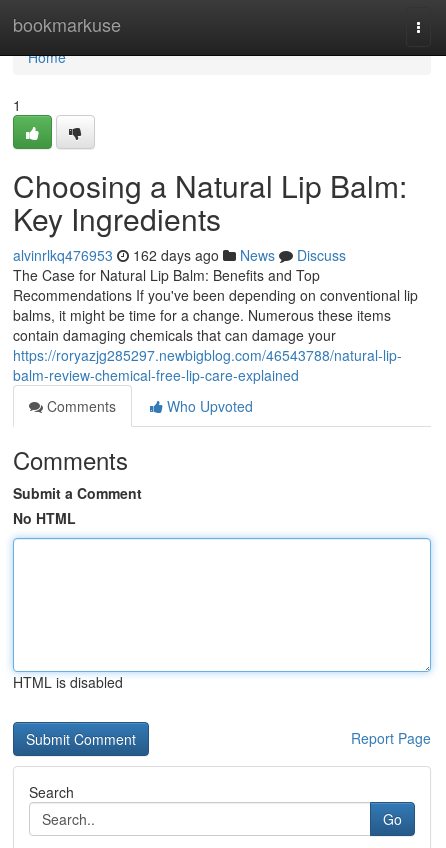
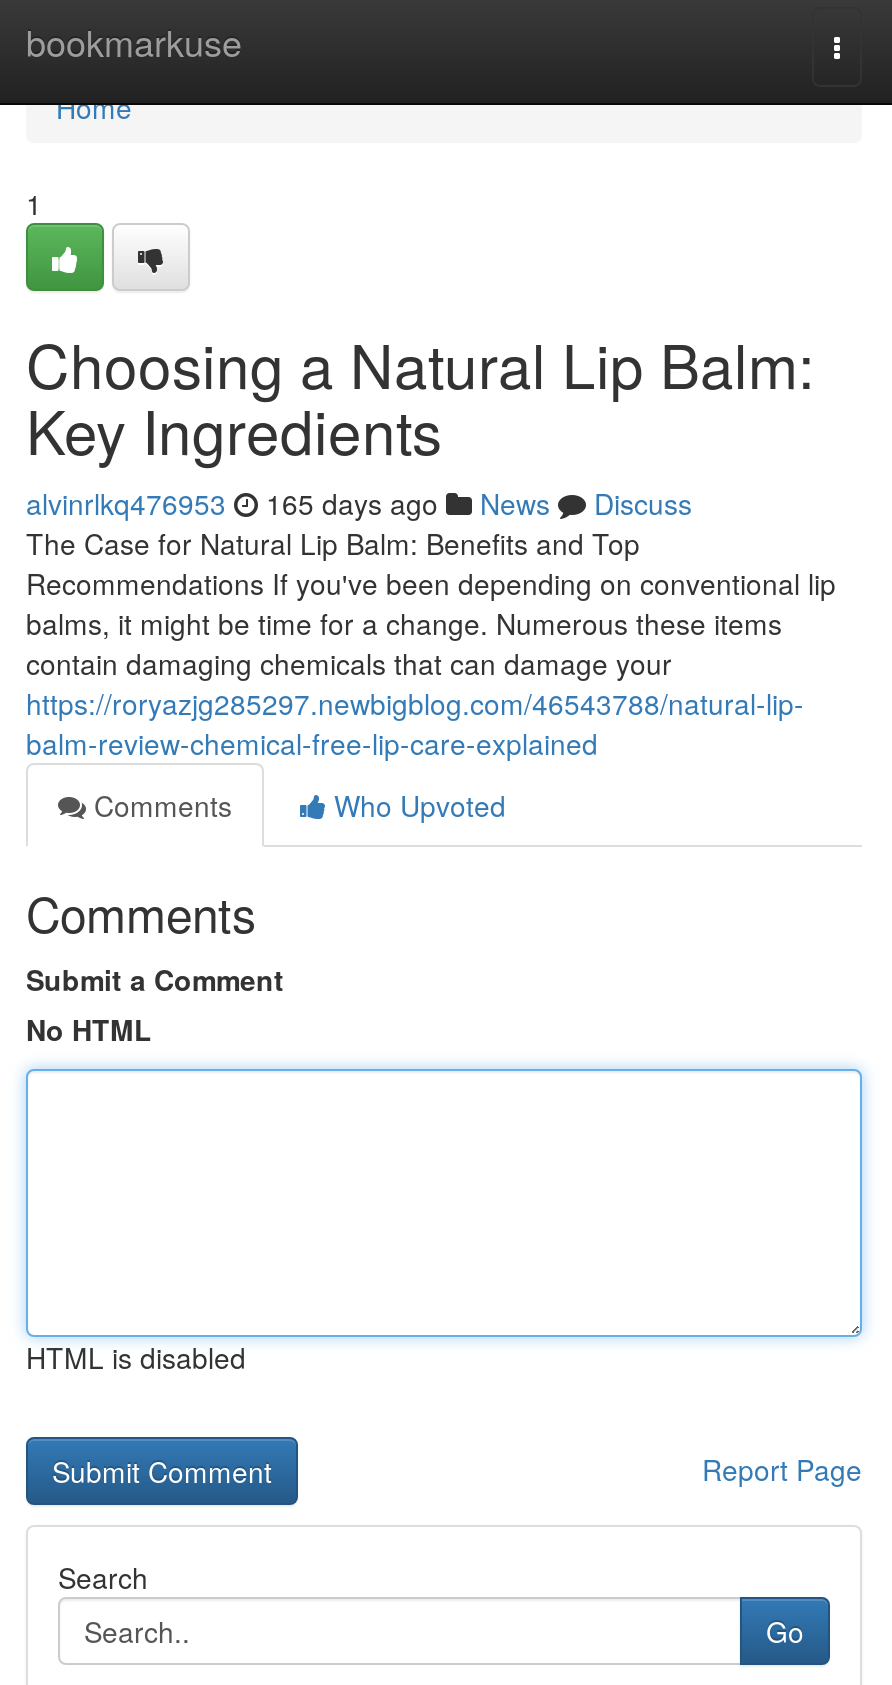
[13,245,346,265] alvinrlkq476953 162 days ago News Discuss -> [26,483,692,523] alvinrlkq476953 165 days ago News Discuss

